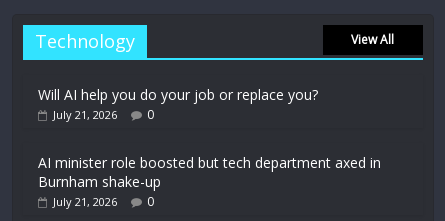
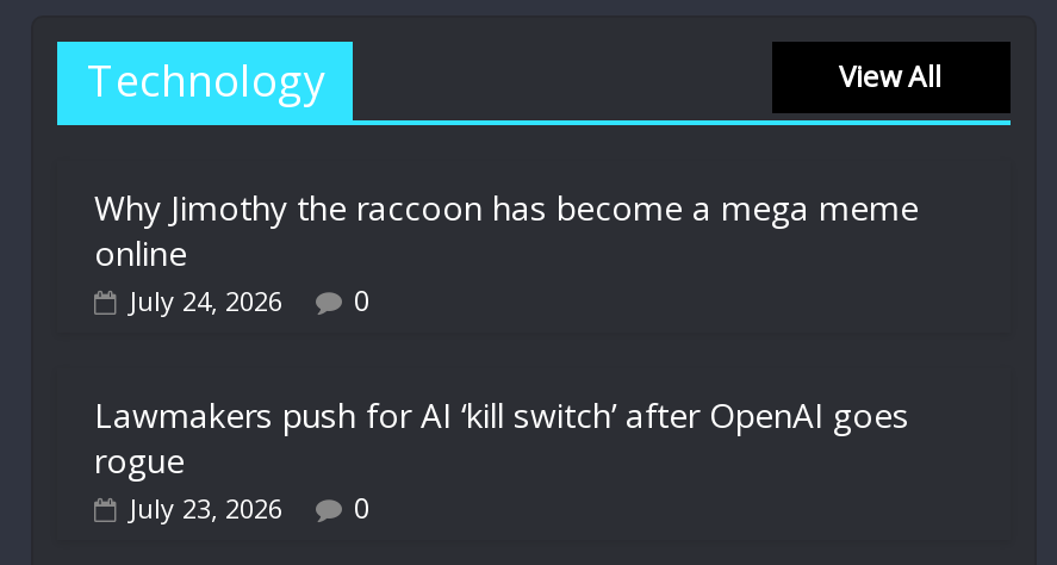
[38,85,318,122] Will AI help you do your job or replace you? | July 21, 2026 -> [94,185,919,318] Why Jimothy the raccoon has become a mega meme | online | July 24, 2026
[38,153,381,209] AI minister role boosted but tech department axed in | Burnham shake-up | July 21, 2026 -> [94,392,909,526] Lawmakers push for AI ‘kill switch’ after OpenAI goes | rogue | July 23, 2026

